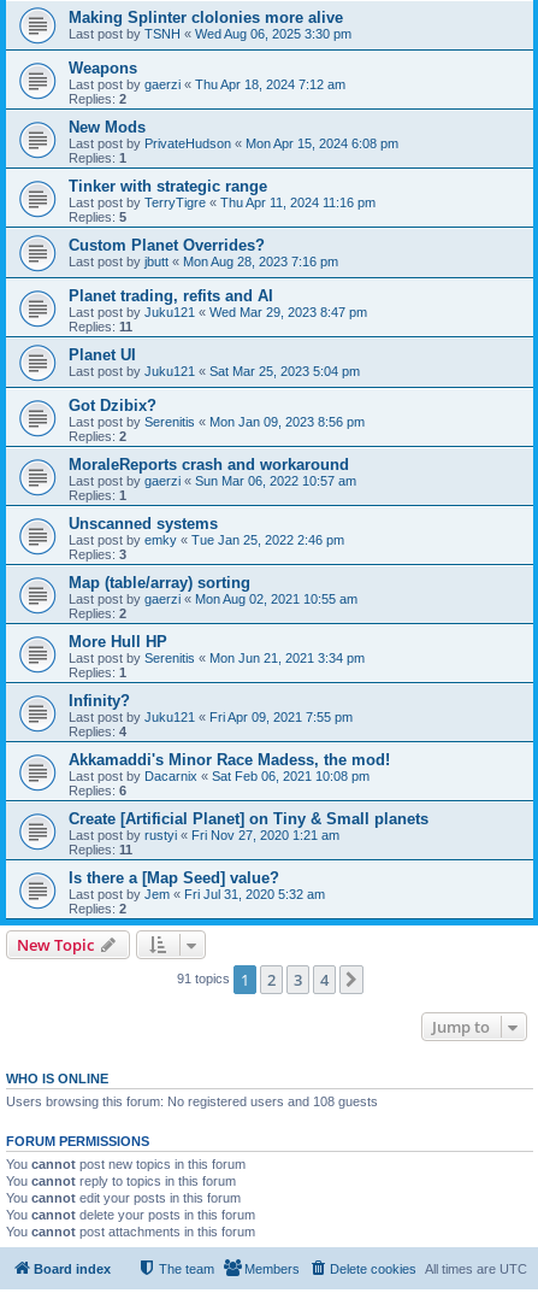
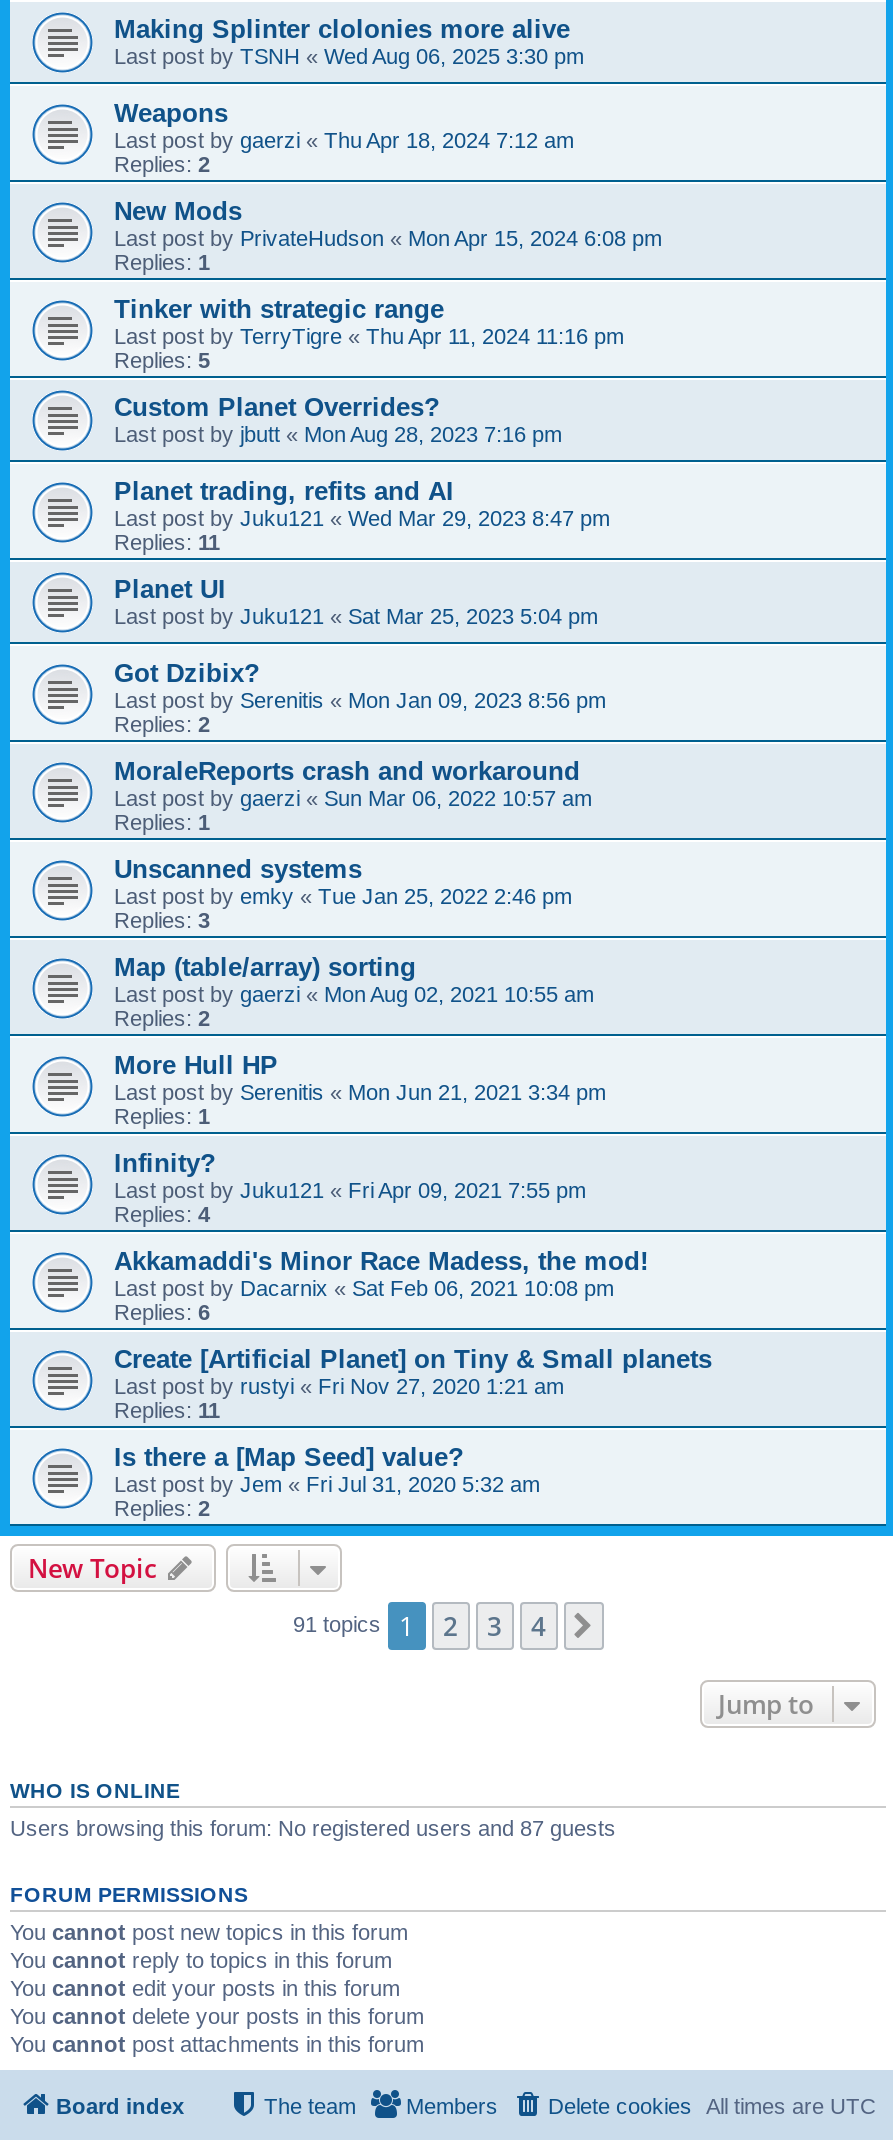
[6,1095,378,1109] Users browsing this forum: No registered users and 108 guests -> [10,1817,616,1841] Users browsing this forum: No registered users and 87 guests

